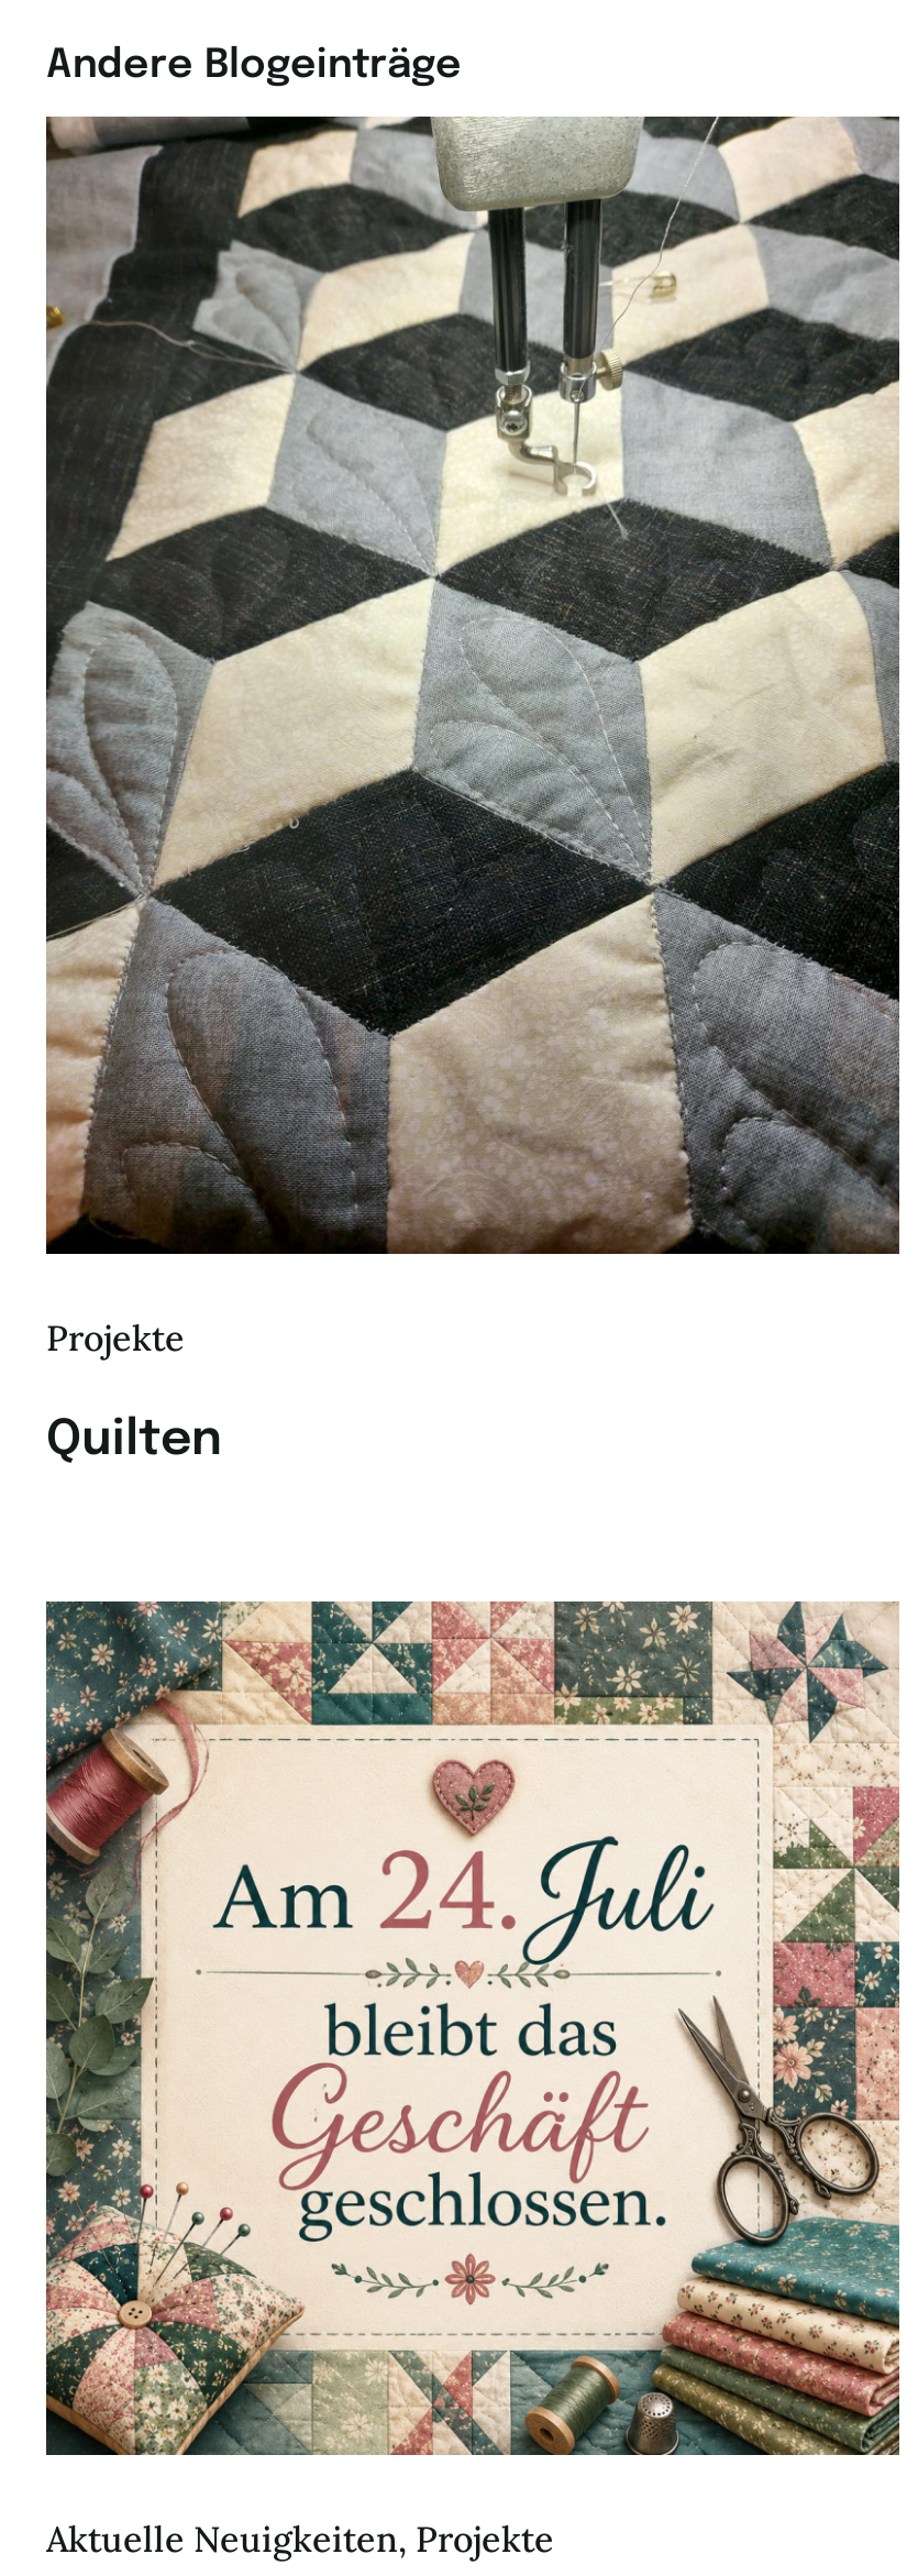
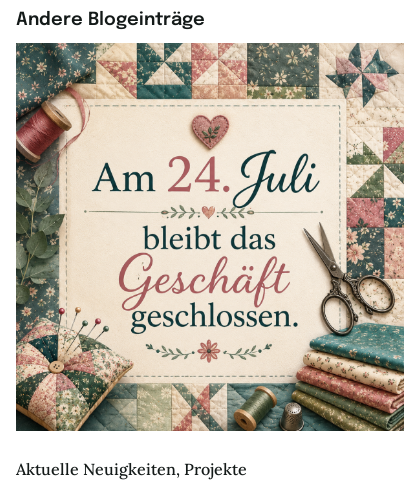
[44,114,902,1466] [image] | Projekte | Quilten -> none

